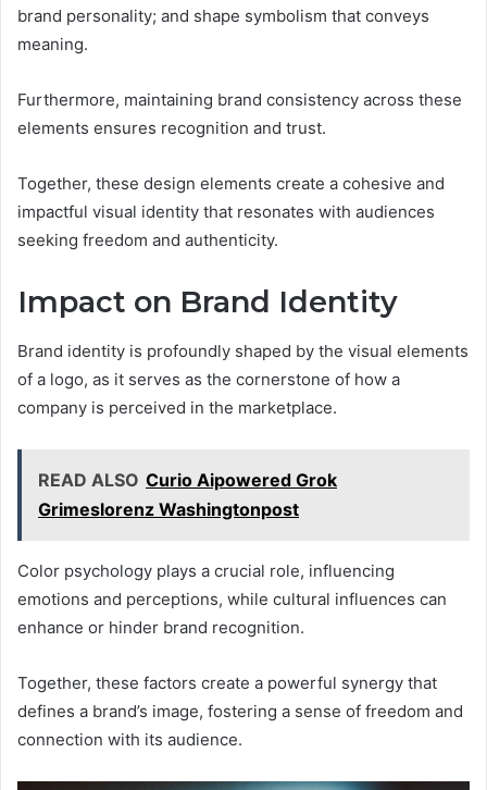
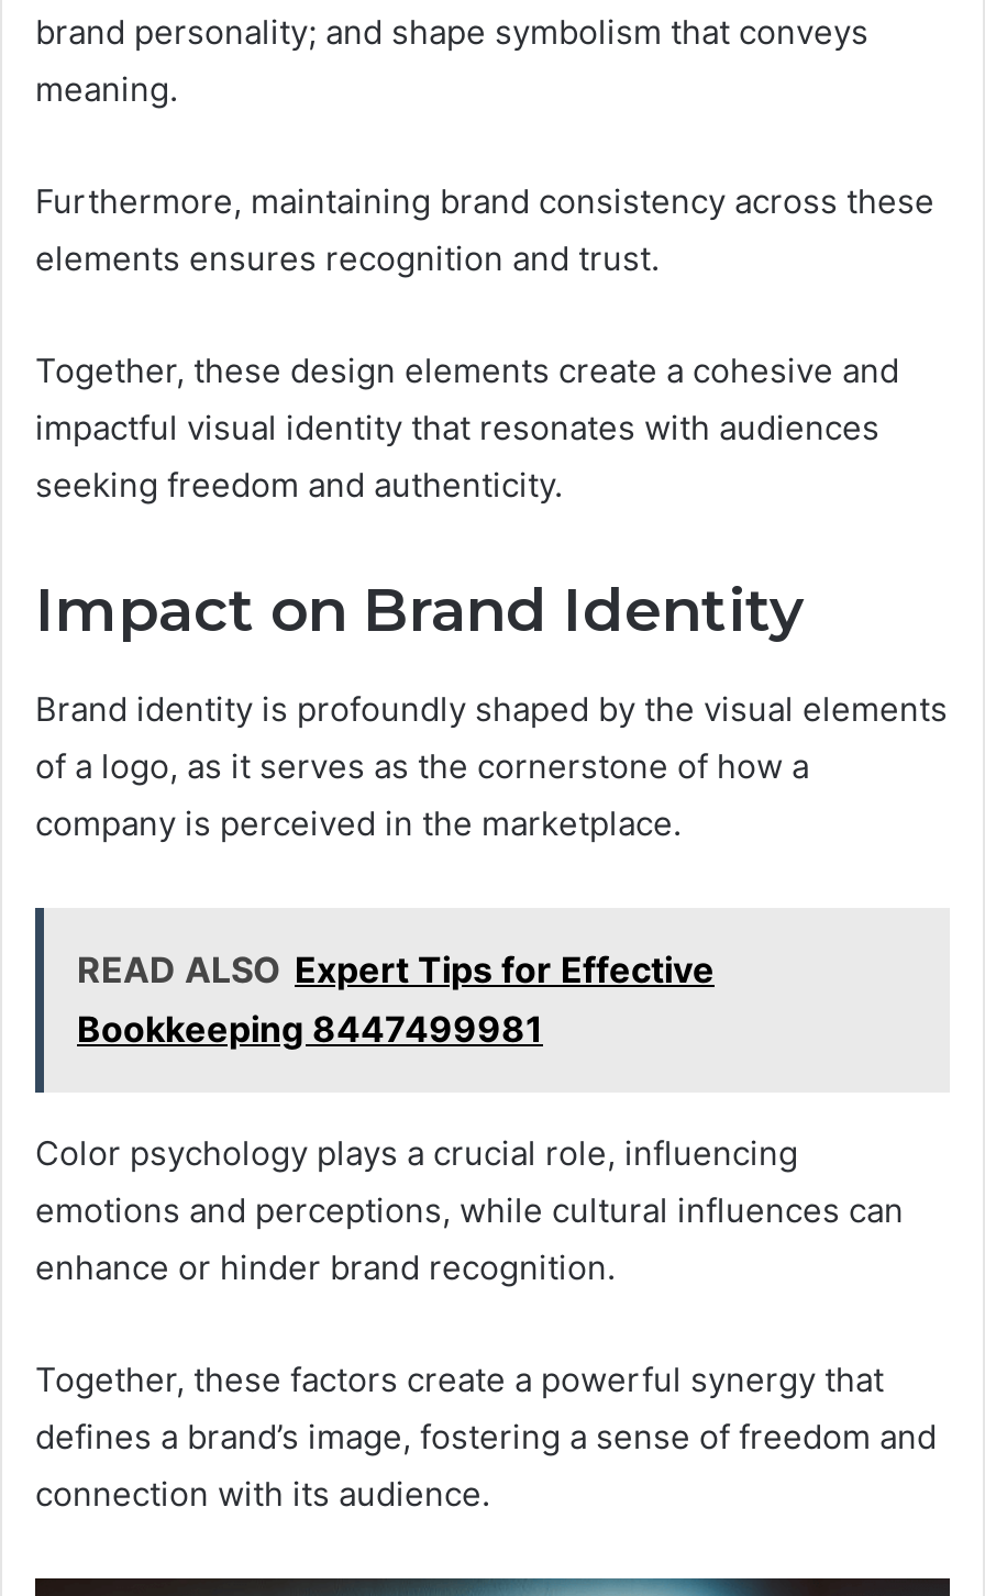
[38,469,337,520] READ ALSO Curio Aipowered Grok | Grimeslorenz Washingtonpost -> [77,947,715,1051] READ ALSO Expert Tips for Effective | Bookkeeping 8447499981

